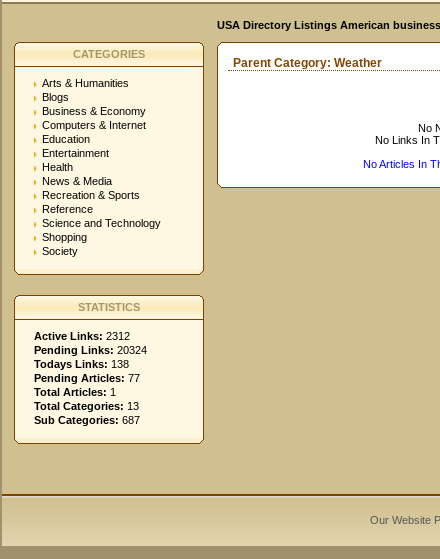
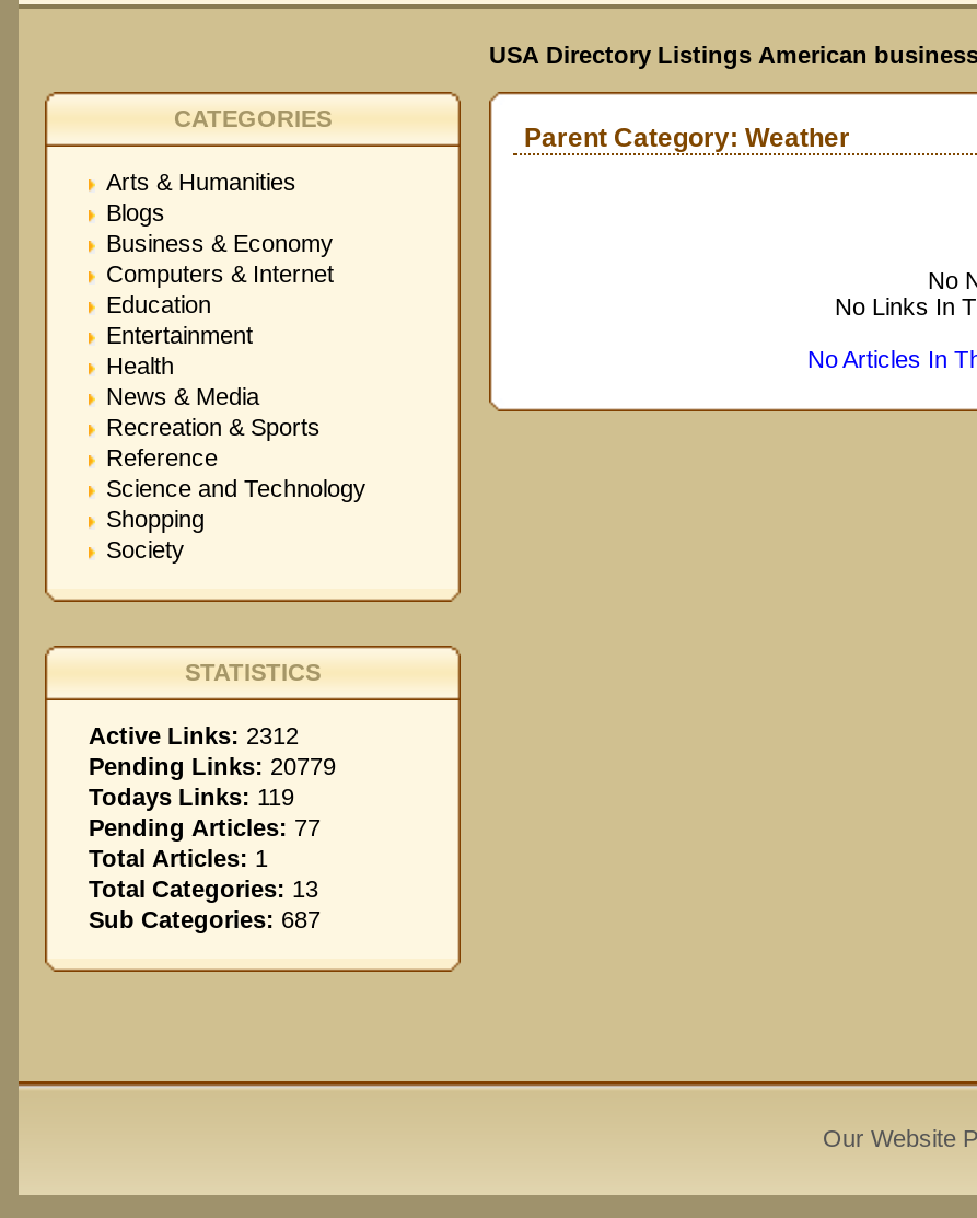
[34,344,147,356] Pending Links: 20324 -> [89,753,336,779] Pending Links: 20779
[34,358,129,370] Todays Links: 138 -> [89,784,294,810] Todays Links: 119

